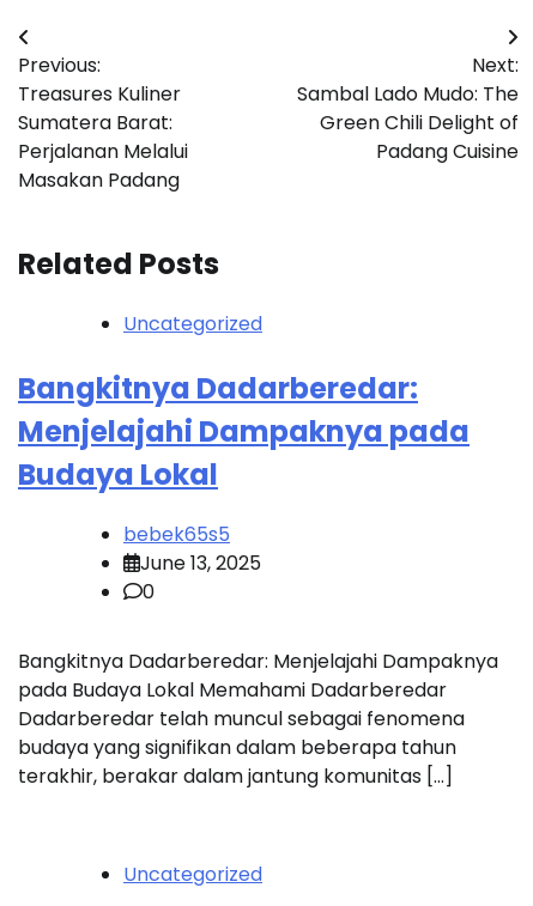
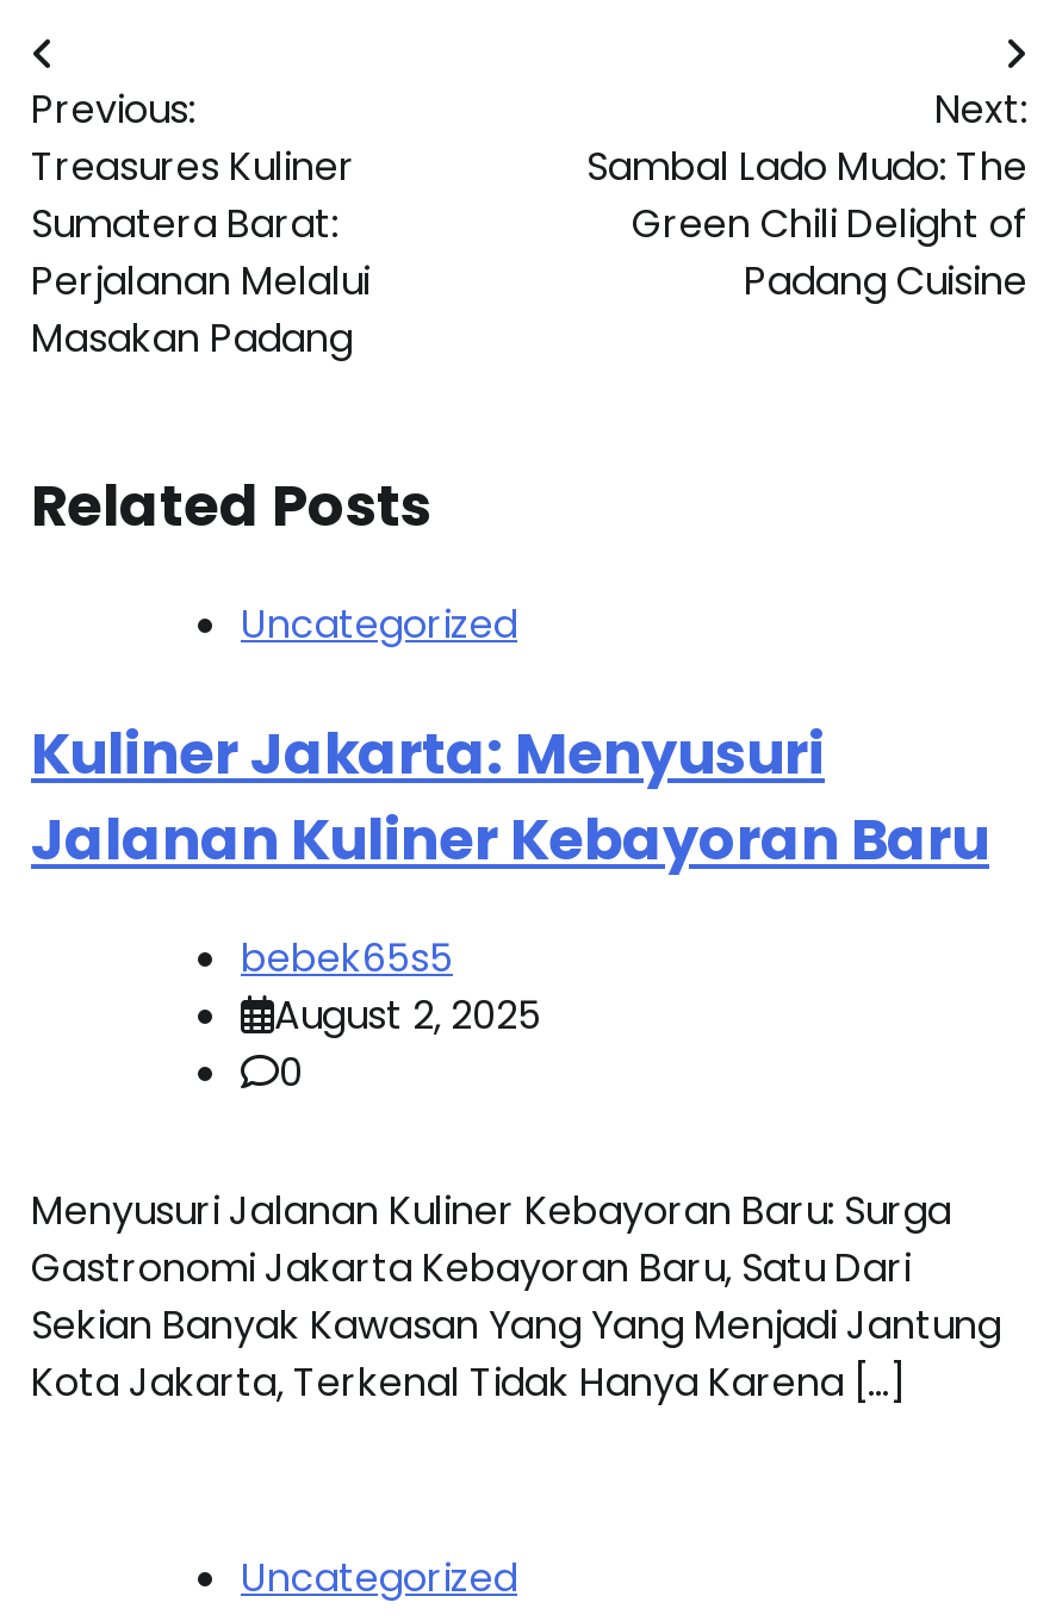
[18,369,470,495] Bangkitnya Dadarberedar: | Menjelajahi Dampaknya pada | Budaya Lokal -> [31,714,989,879] Kuliner Jakarta: Menyusuri | Jalanan Kuliner Kebayoran Baru
[140,550,261,577] June 13, 2025 -> [274,989,541,1043] August 2, 2025
[18,648,498,790] Bangkitnya Dadarberedar: Menjelajahi Dampaknya | pada Budaya Lokal Memahami Dadarberedar | Dadarberedar telah muncul sebagai fenomena | budaya yang signifikan dalam beberapa tahun | terakhir, berakar dalam jantung komunitas […] -> [31,1184,1001,1411] Menyusuri Jalanan Kuliner Kebayoran Baru: Surga | Gastronomi Jakarta Kebayoran Baru, Satu Dari | Sekian Banyak Kawasan Yang Yang Menjadi Jantung | Kota Jakarta, Terkenal Tidak Hanya Karena […]

